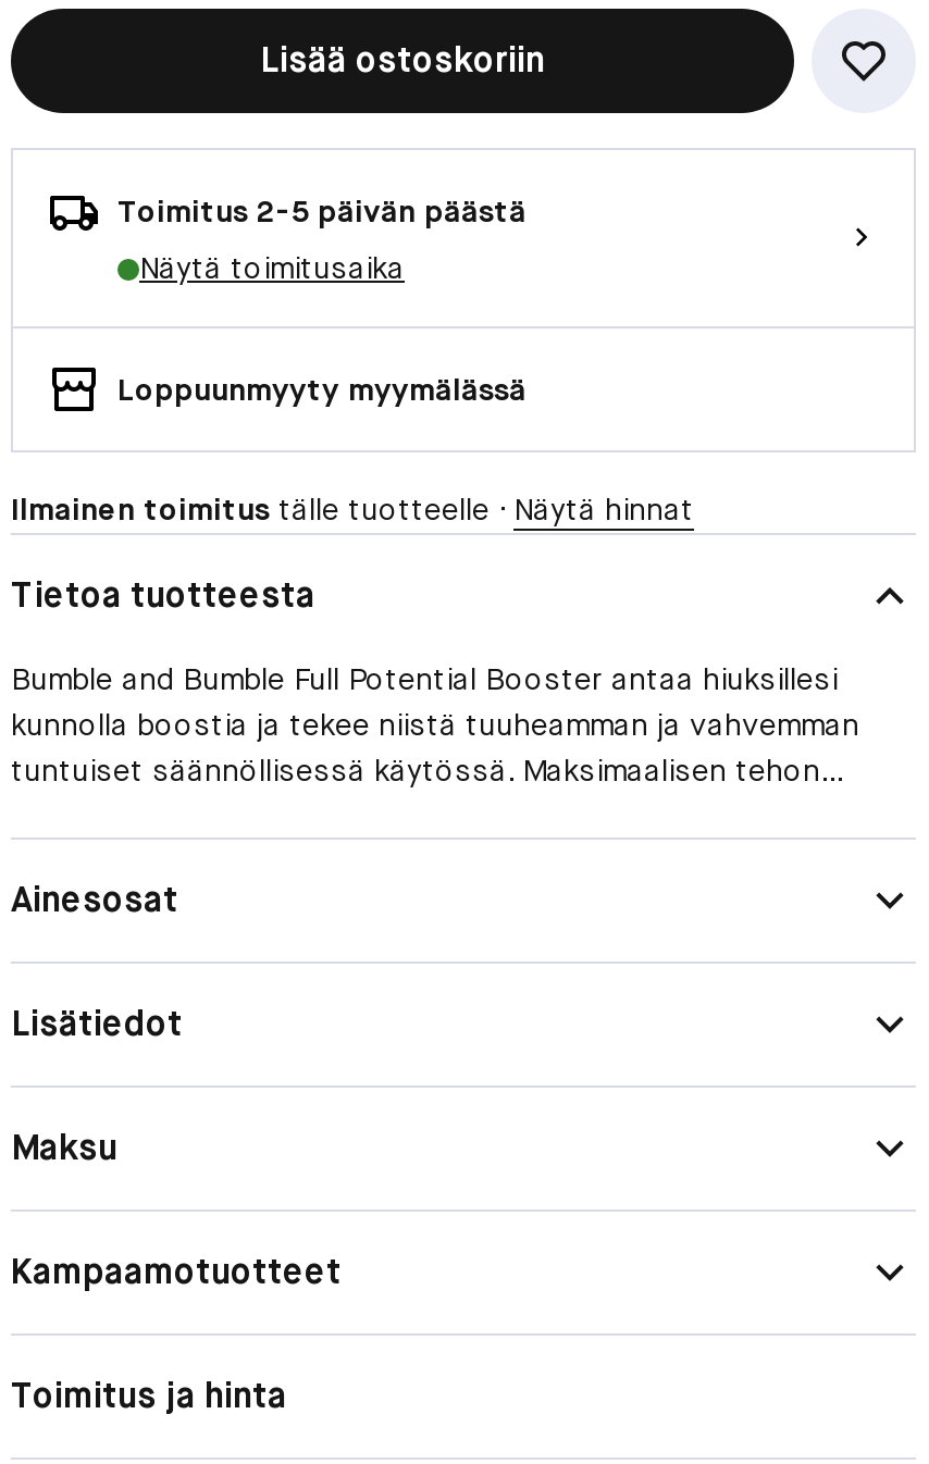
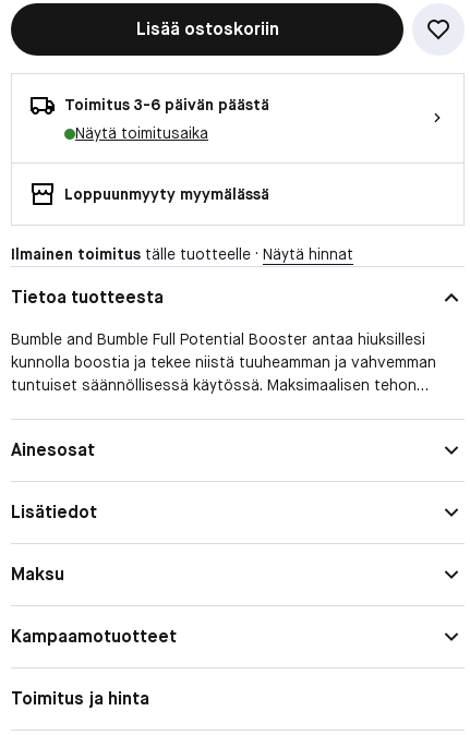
[117,191,527,231] Toimitus 2-5 päivän päästä -> [64,95,269,115] Toimitus 3-6 päivän päästä

